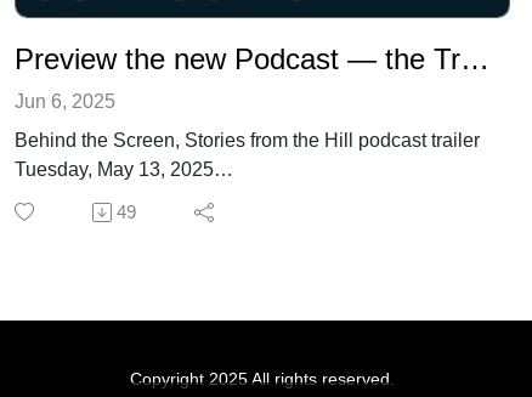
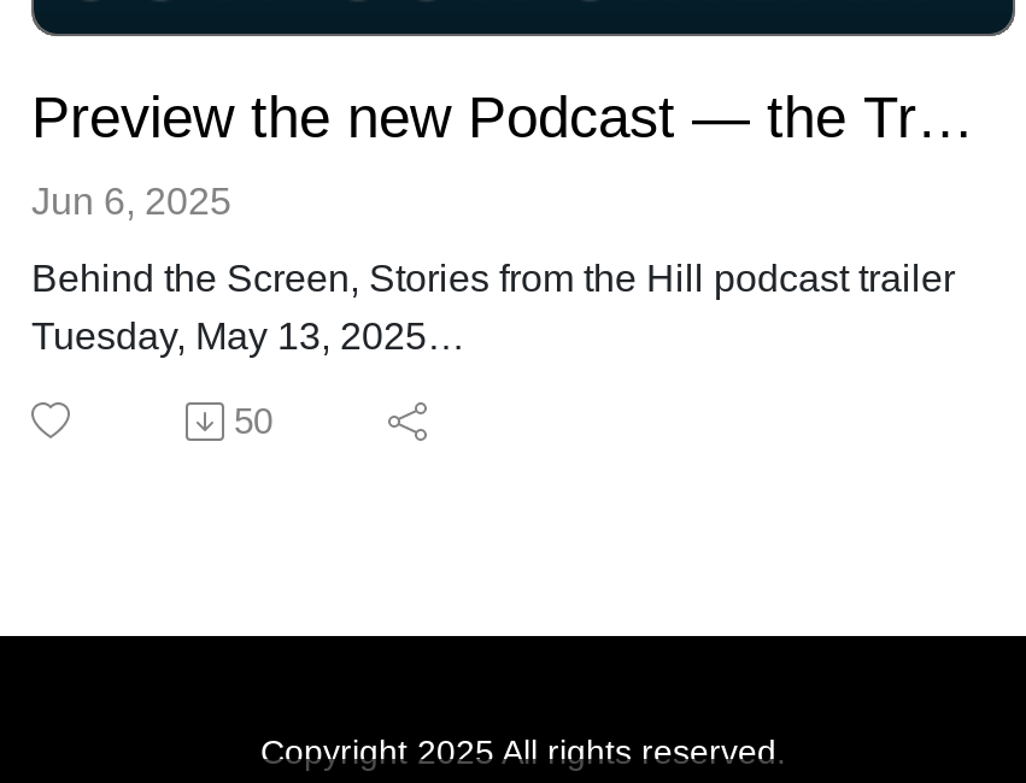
[117,201,136,222] 49 -> [234,400,272,441] 50

